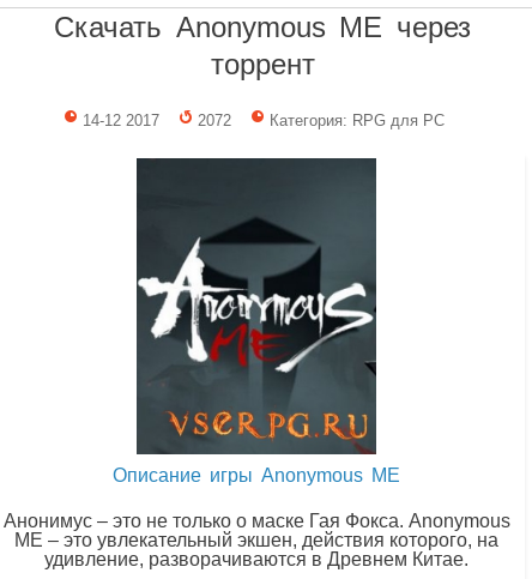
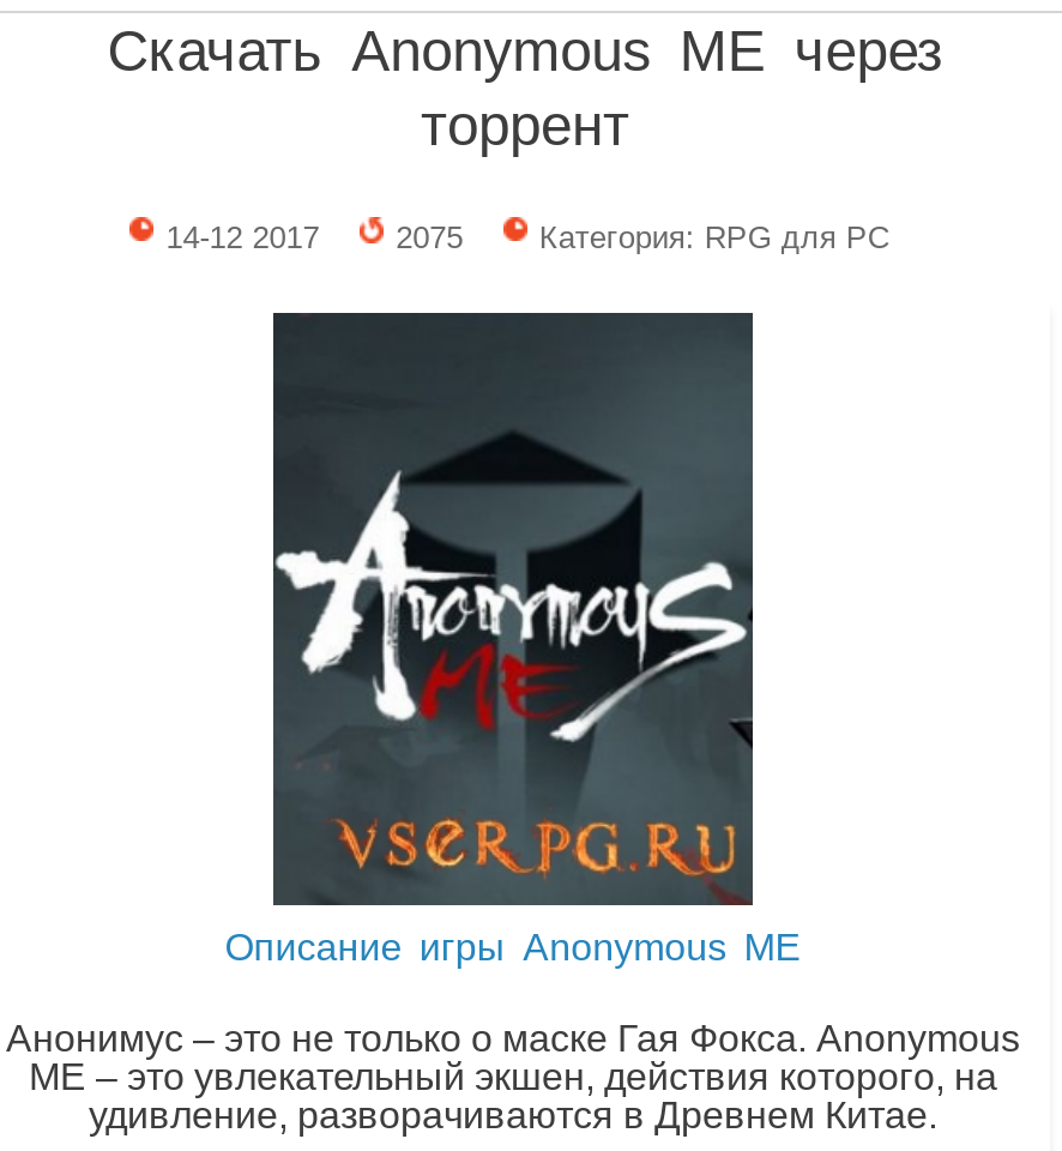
[198,112,231,130] 2072 -> [396,220,463,256] 2075

